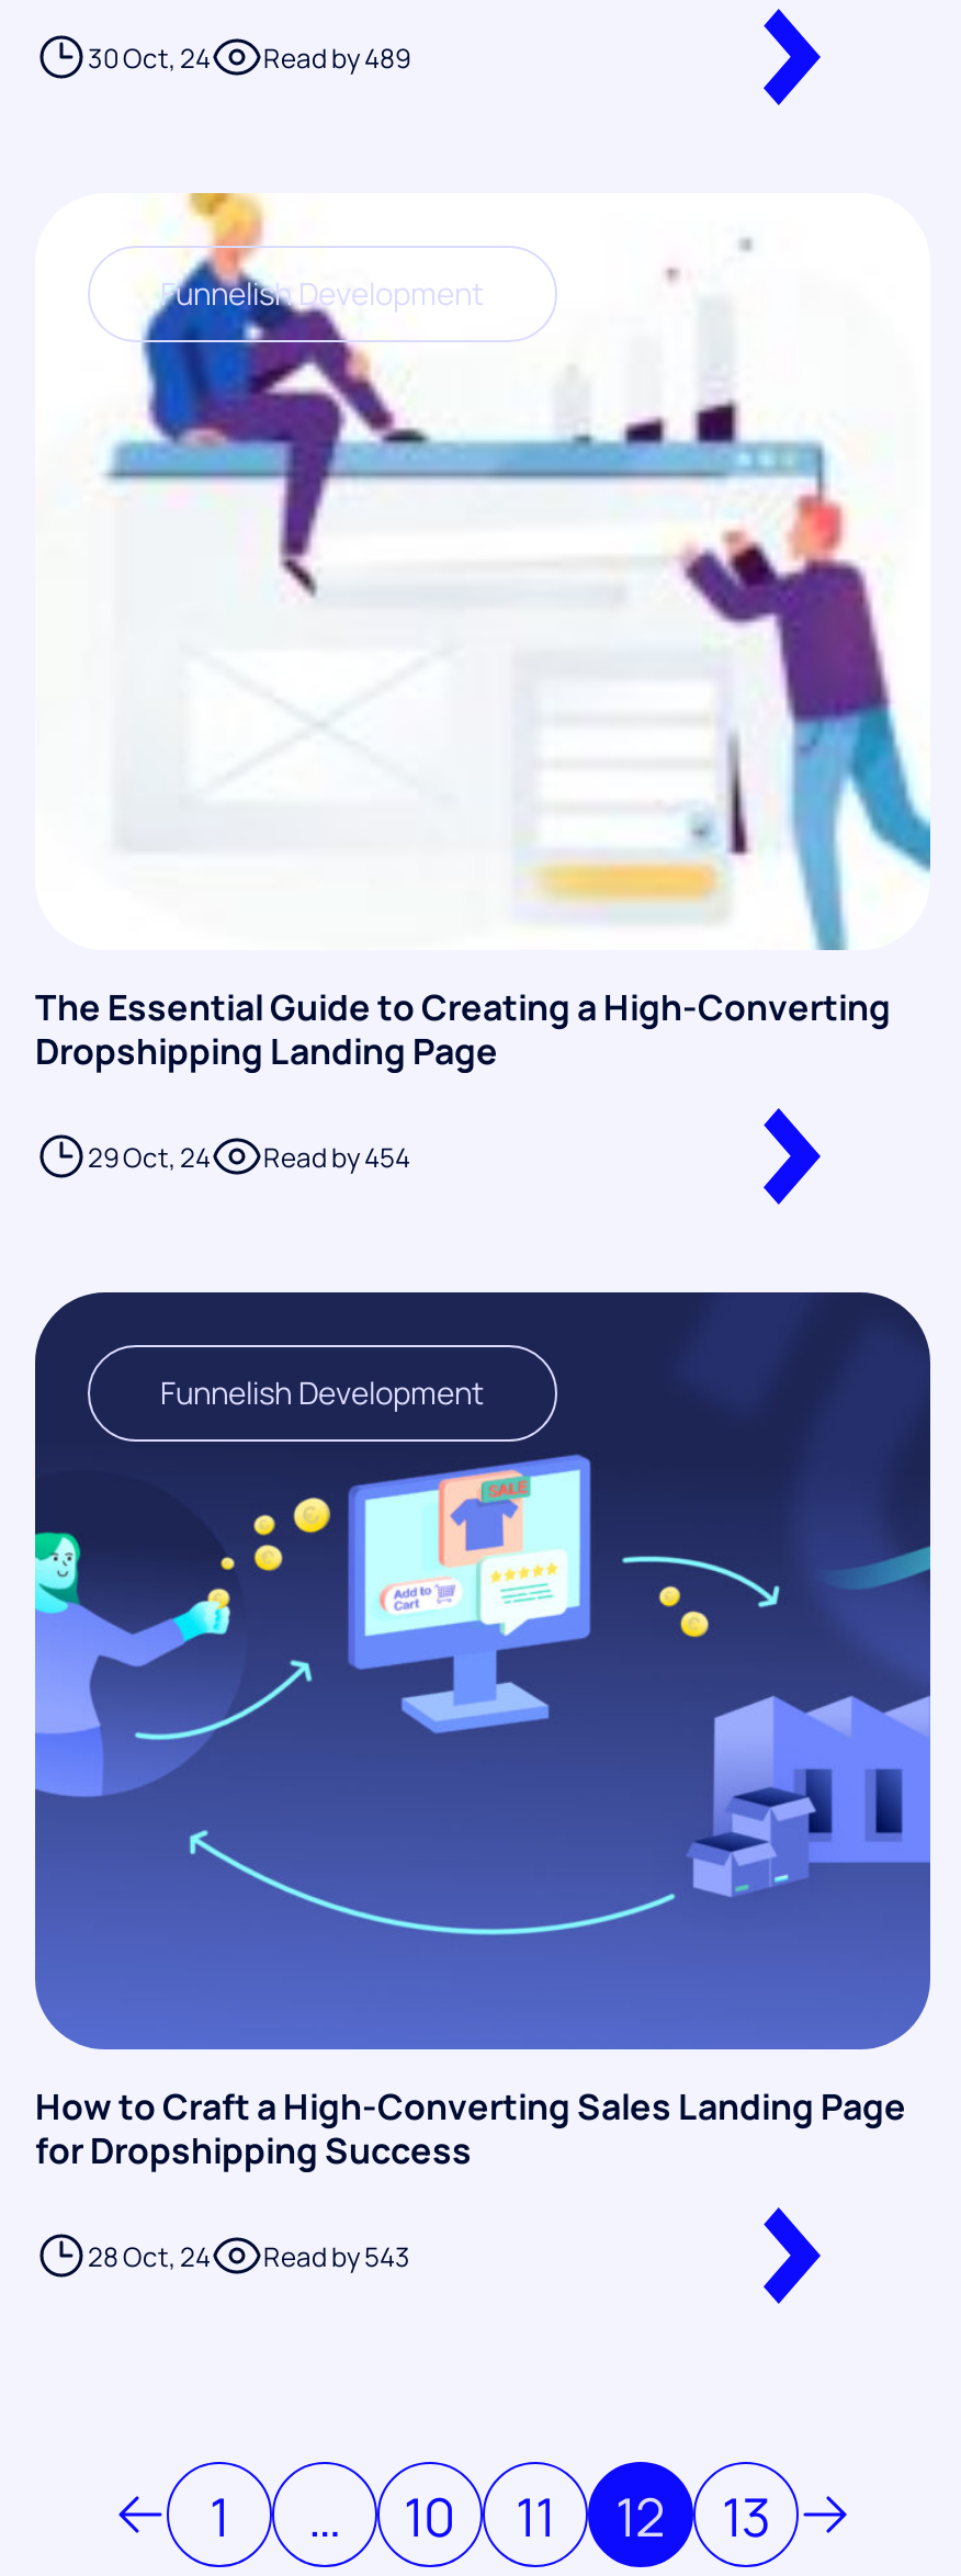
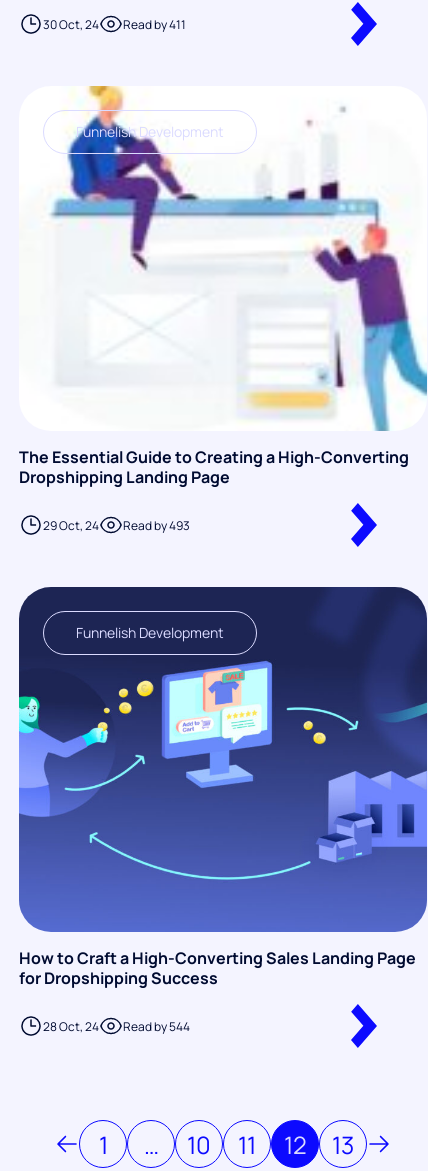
[88,38,410,76] 30 Oct, 24 Read by 489 -> [43,15,186,32] 30 Oct, 24 Read by 411
[88,1138,410,1175] 29 Oct, 24 Read by 454 -> [43,516,190,533] 29 Oct, 24 Read by 493
[88,2237,410,2274] 28 Oct, 24 Read by 543 -> [43,1017,190,1034] 28 Oct, 24 Read by 544

